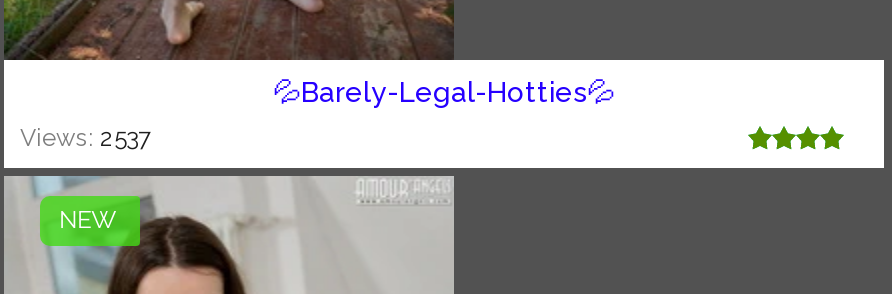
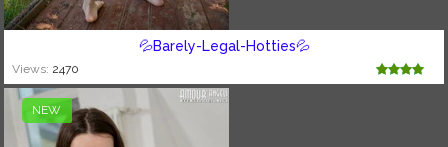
[20,124,150,152] Views: 2537 -> [12,62,79,76] Views: 2470

